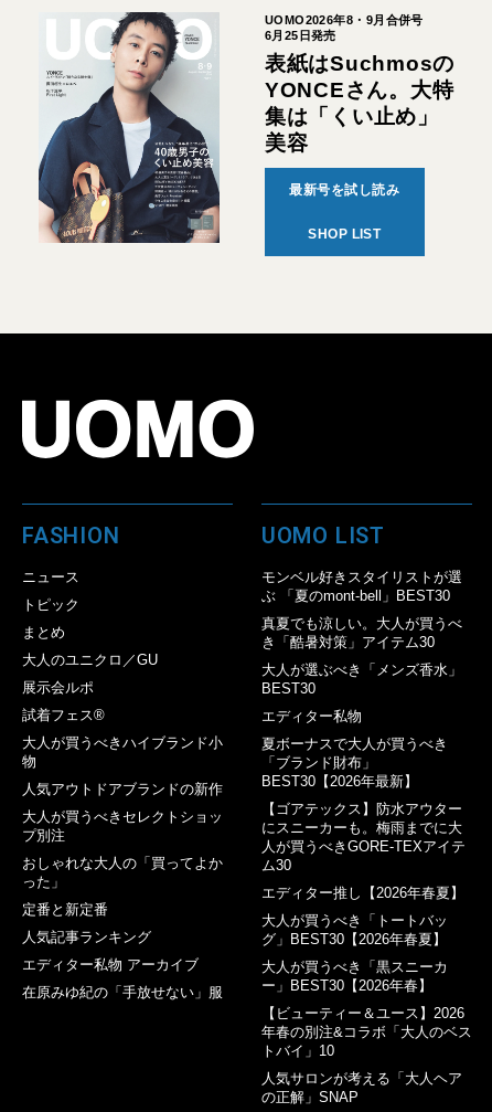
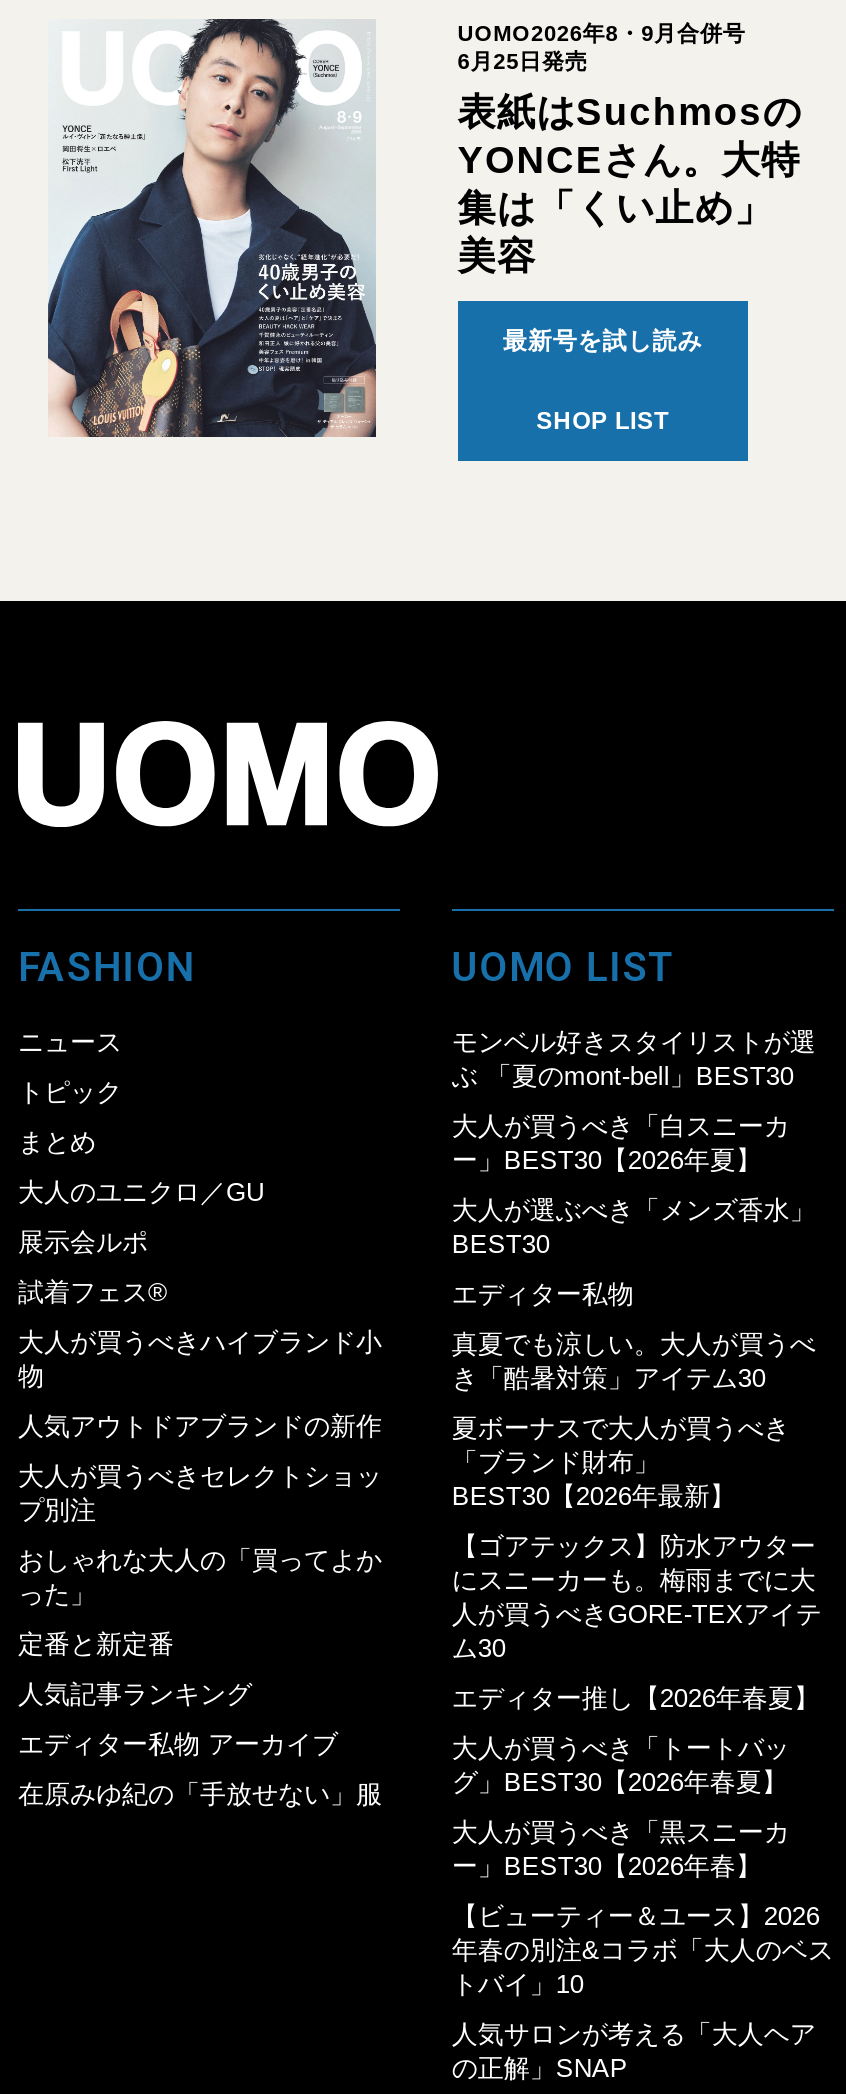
moved [261,616,462,651] -> [452,1330,816,1394]: 真夏でも涼しい。大人が買うべ | き「酷暑対策」アイテム30
none -> [452,1112,790,1176] 大人が買うべき「白スニーカ | ー」BEST30【2026年夏】

